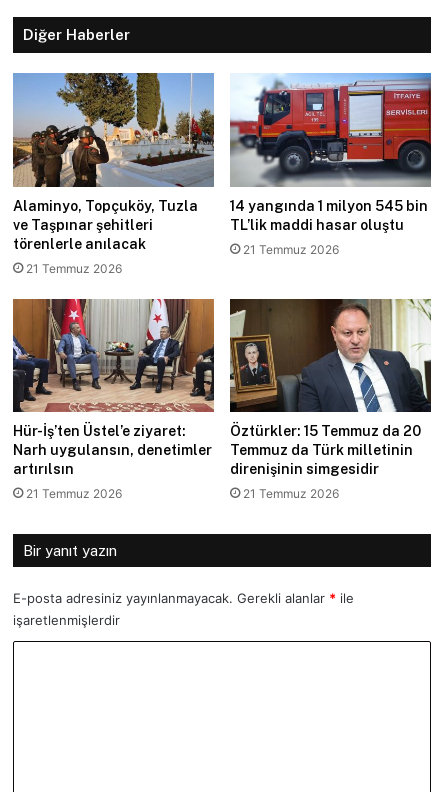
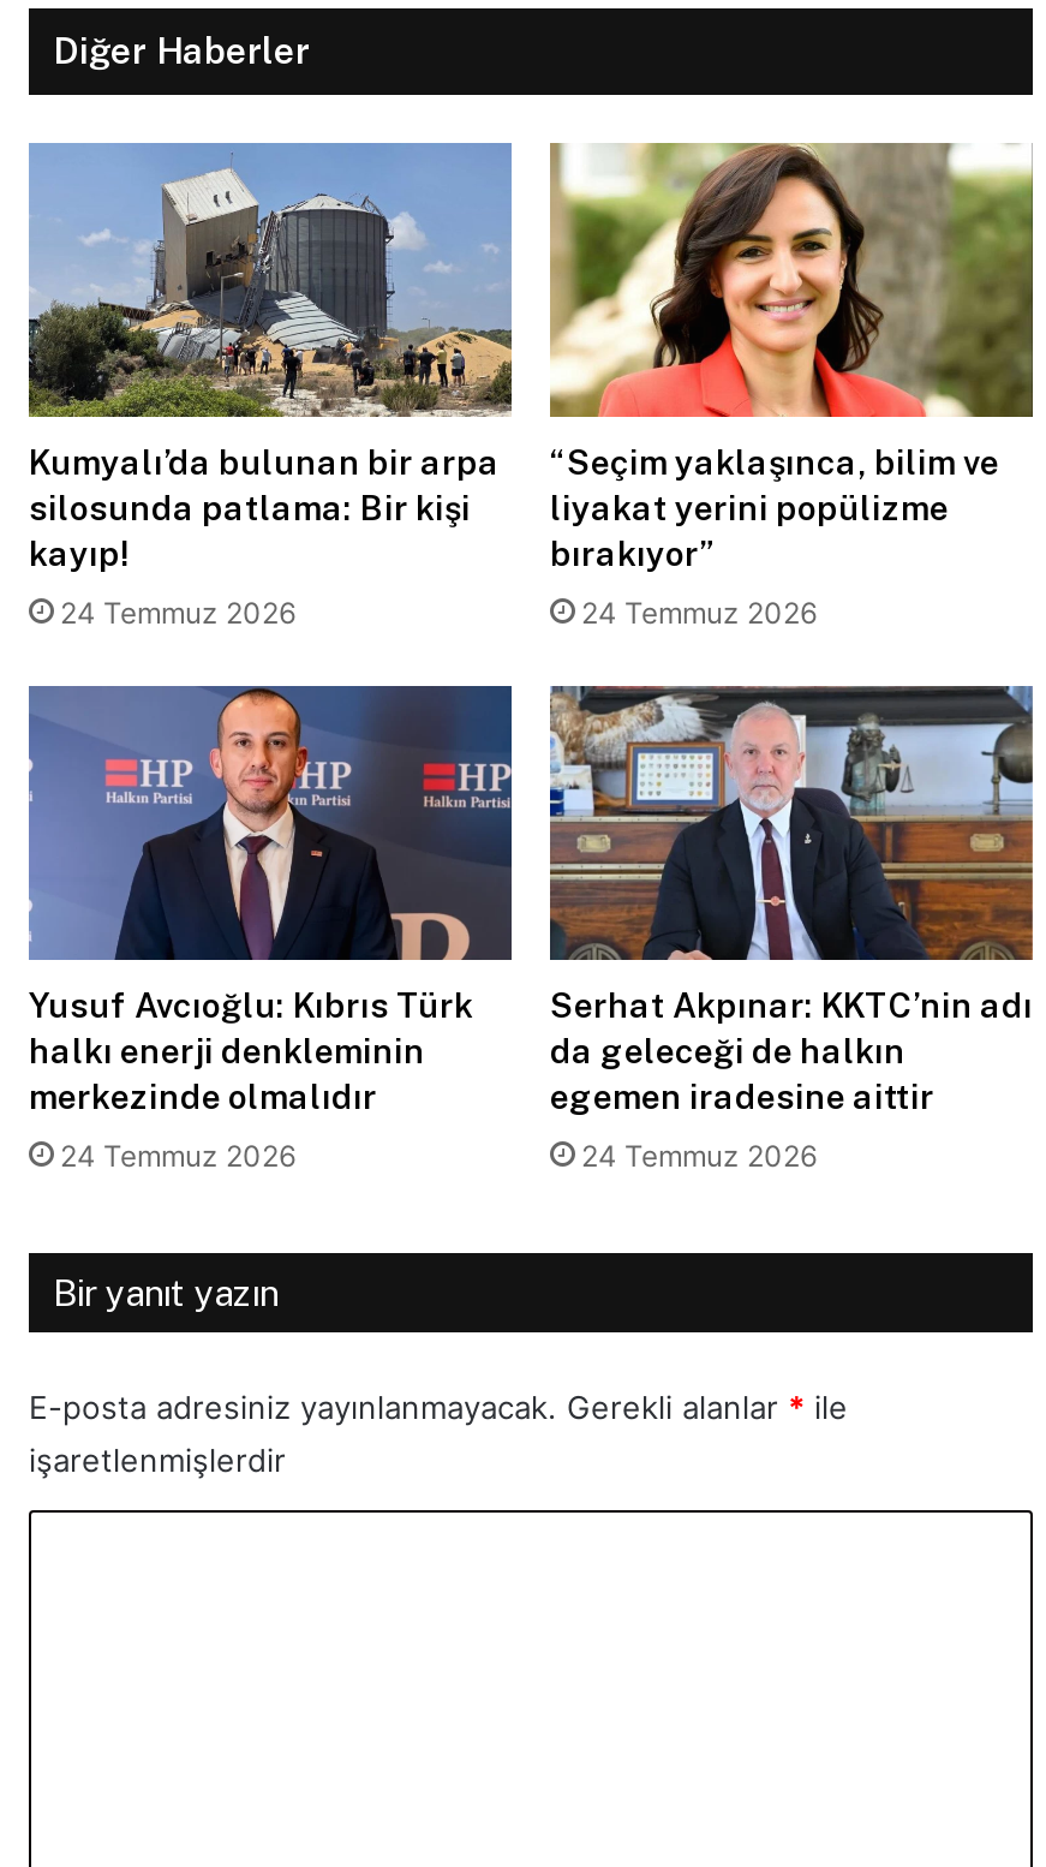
[12,72,215,252] [image] | Alaminyo, Topçuköy, Tuzla | ve Taşpınar şehitleri | törenlerle anılacak -> [29,141,514,572] [image] | Kumyalı’da bulunan bir arpa | silosunda patlama: Bir kişi | kayıp!
[229,72,432,233] [image] | 14 yangında 1 milyon 545 bin | TL’lik maddi hasar oluştu -> [548,141,1035,572] [image] | “Seçim yaklaşınca, bilim ve | liyakat yerini popülizme | bırakıyor”
[243,242,339,257] 21 Temmuz 2026 -> [581,593,817,630] 24 Temmuz 2026
[26,261,122,276] 21 Temmuz 2026 -> [60,593,295,630] 24 Temmuz 2026
[12,298,215,477] [image] | Hür-İş’ten Üstel’e ziyaret: | Narh uygulansın, denetimler | artırılsın -> [26,684,514,1115] [image] | Yusuf Avcıoğlu: Kıbrıs Türk | halkı enerji denkleminin | merkezinde olmalıdır
[229,298,432,477] [image] | Öztürkler: 15 Temmuz da 20 | Temmuz da Türk milletinin | direnişinin simgesidir -> [548,684,1035,1115] [image] | Serhat Akpınar: KKTC’nin adı | da geleceği de halkın | egemen iradesine aittir
[26,486,122,501] 21 Temmuz 2026 -> [60,1137,295,1173] 24 Temmuz 2026
[243,486,339,501] 21 Temmuz 2026 -> [581,1137,817,1173] 24 Temmuz 2026

